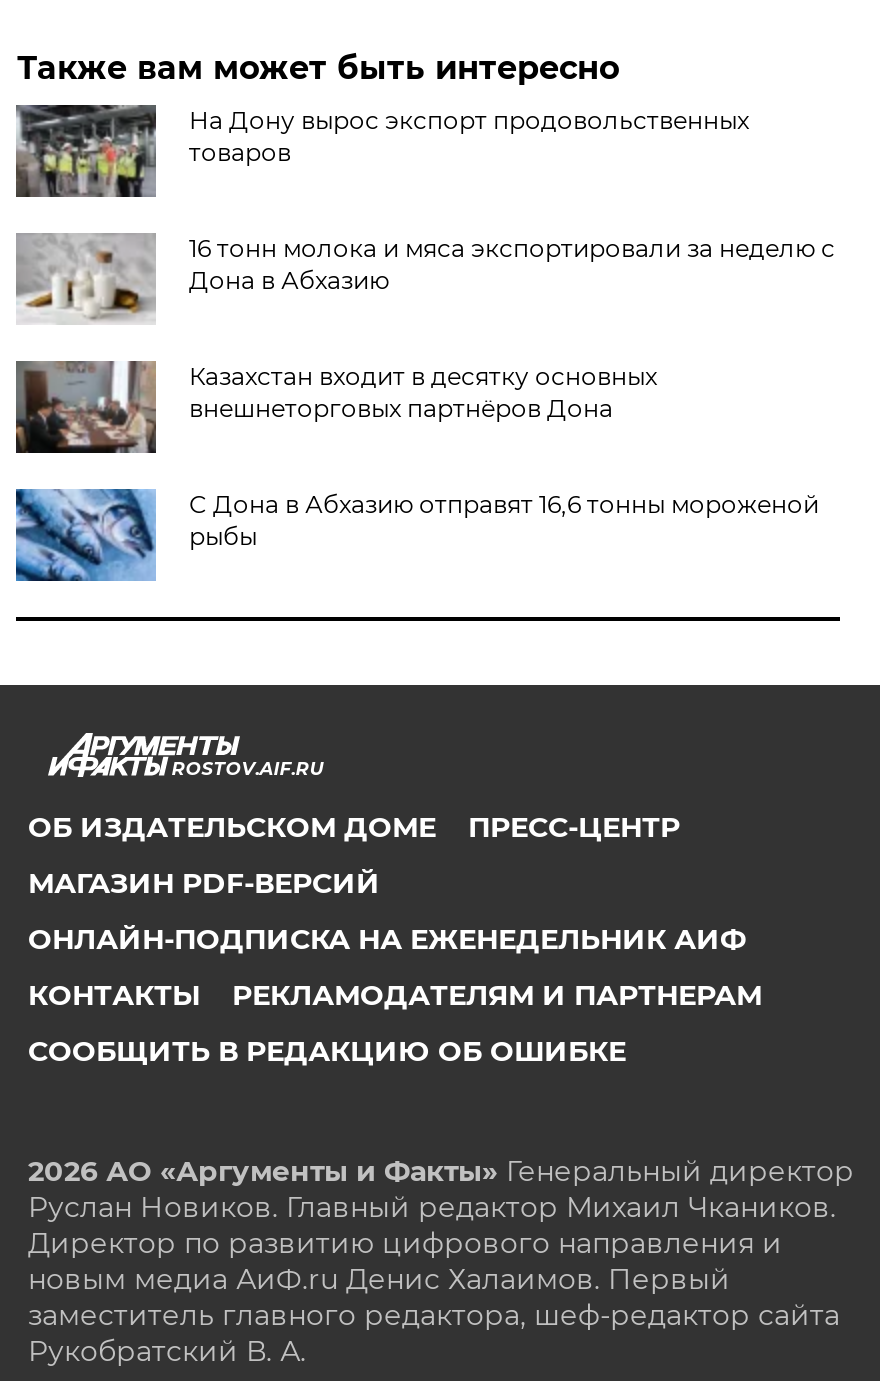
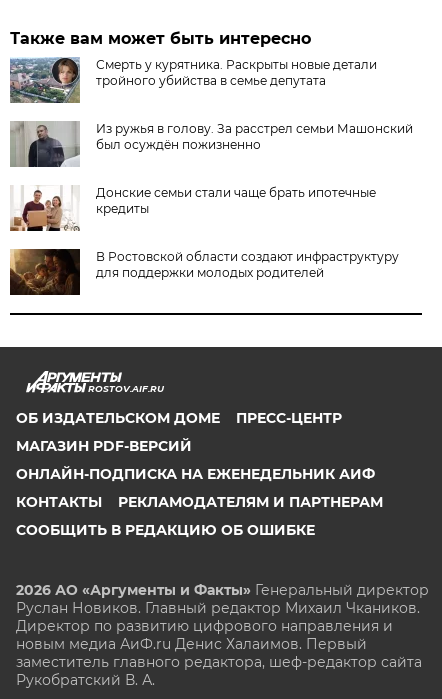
[16,103,749,199] [image] | На Дону вырос экспорт продовольственных | товаров -> [10,57,377,104] [image] | Смерть у курятника. Раскрыты новые детали | тройного убийства в семье депутата
[18,233,835,325] [image] | 16 тонн молока и мяса экспортировали за неделю с | Дона в Абхазию -> [10,121,413,168] [image] | Из ружья в голову. За расстрел семьи Машонский | был осуждён пожизненно
[14,359,657,455] [image] | Казахстан входит в десятку основных | внешнеторговых партнёров Дона -> [9,185,376,232] [image] | Донские семьи стали чаще брать ипотечные | кредиты
[14,487,819,583] [image] | С Дона в Абхазию отправят 16,6 тонны мороженой | рыбы -> [9,248,399,296] [image] | В Ростовской области создают инфраструктуру | для поддержки молодых родителей

